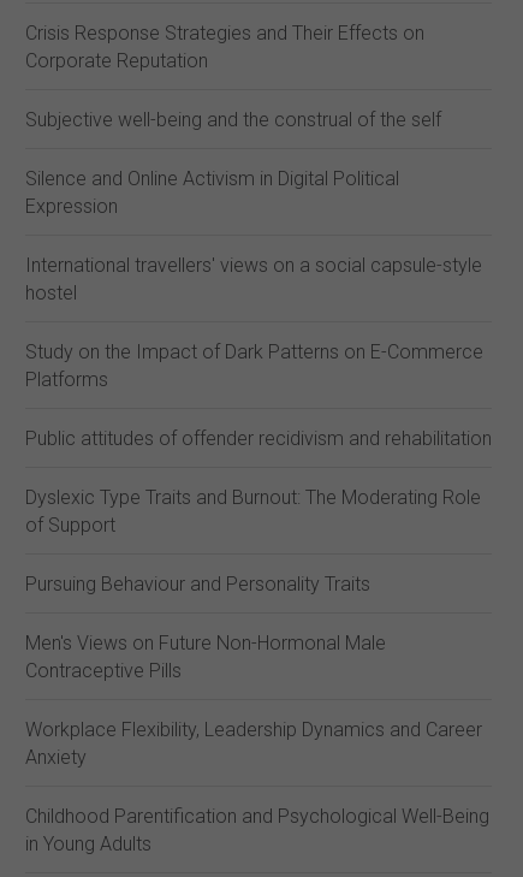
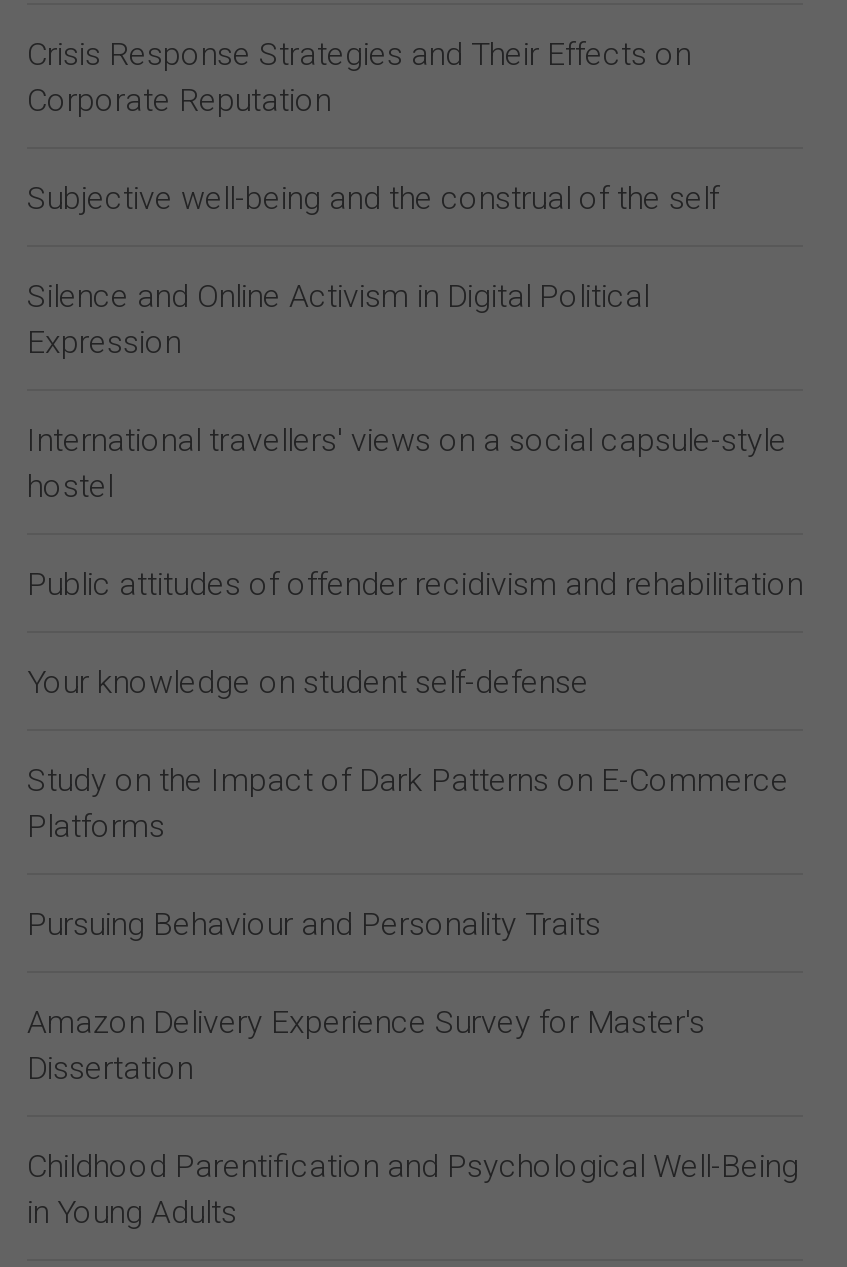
none -> [27,663,589,701] Your knowledge on student self-defense
moved [25,340,483,391] -> [27,761,789,845]: Study on the Impact of Dark Patterns on E-Commerce | Platforms
moved [25,427,492,450] -> [27,565,803,603]: Public attitudes of offender recidivism and rehabilitation
[25,486,481,537] Dyslexic Type Traits and Burnout: The Moderating Role | of Support -> none
[25,632,482,769] Men's Views on Future Non-Hormonal Male | Contraceptive Pills | Workplace Flexibility, Leadership Dynamics and Career | Anxiety -> [27,1003,705,1087] Amazon Delivery Experience Survey for Master's | Dissertation

